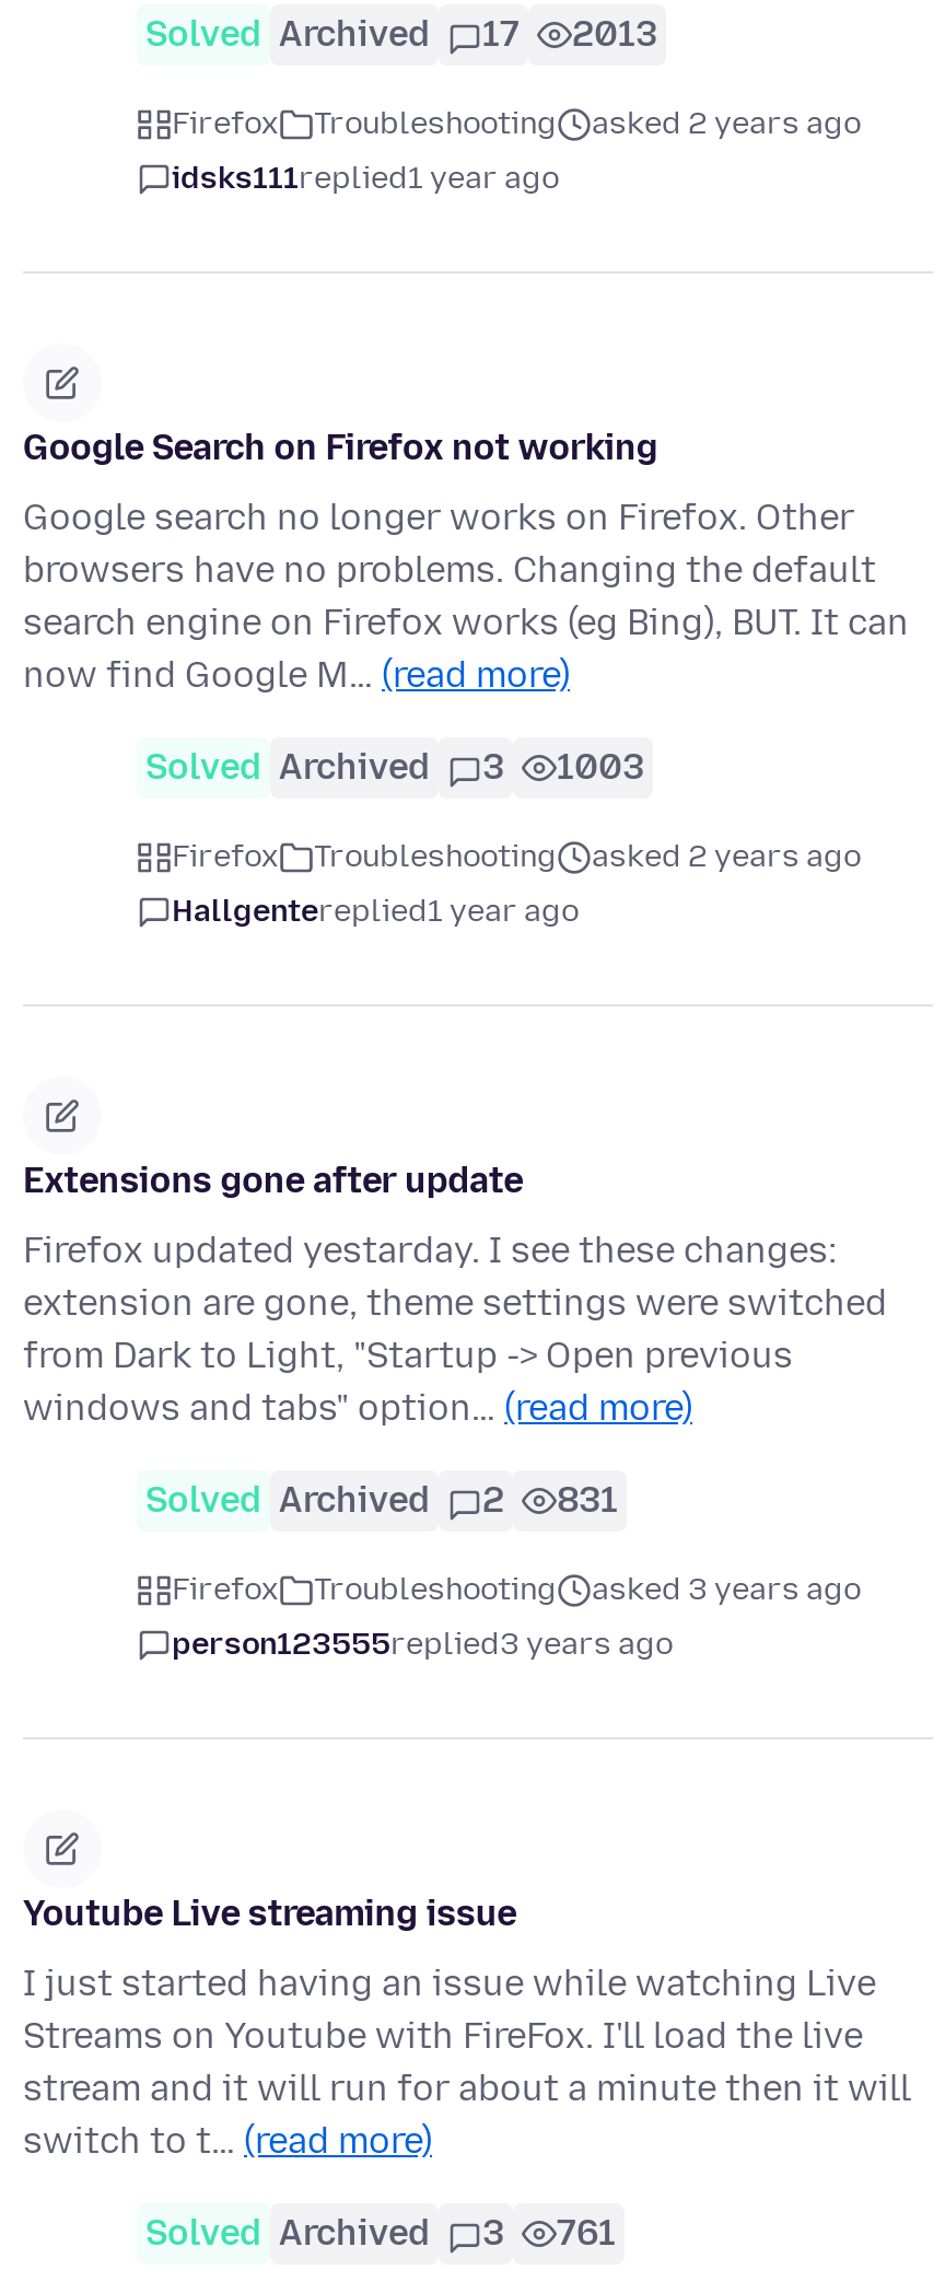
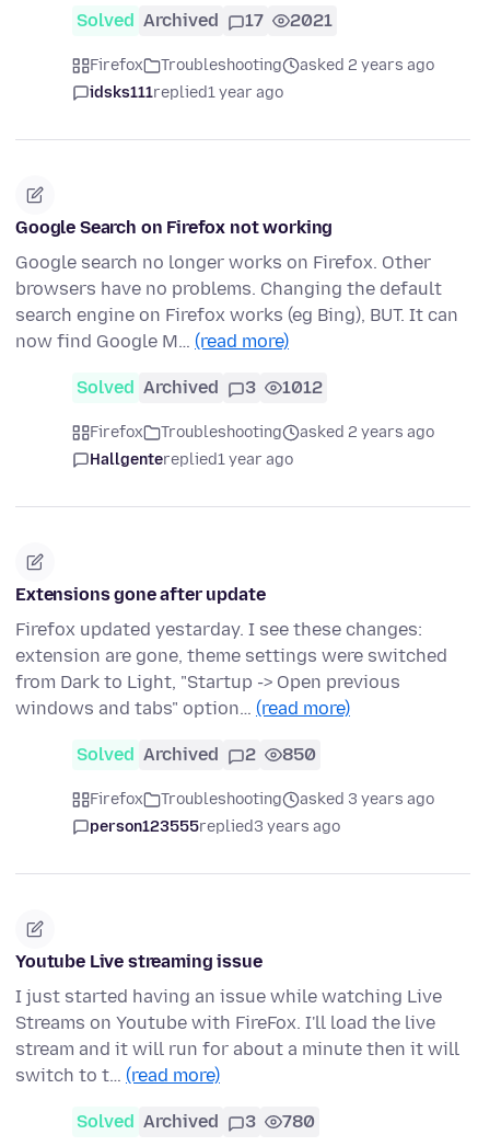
[145,14,657,56] Solved Archived 17 2013 -> [77,10,333,31] Solved Archived 17 2021
[145,747,644,789] Solved Archived 3 1003 -> [77,377,323,398] Solved Archived 3 1012
[145,1480,618,1522] Solved Archived 2 831 -> [77,744,316,765] Solved Archived 2 850
[145,2213,616,2255] Solved Archived 3 761 -> [77,1111,315,1132] Solved Archived 3 780

